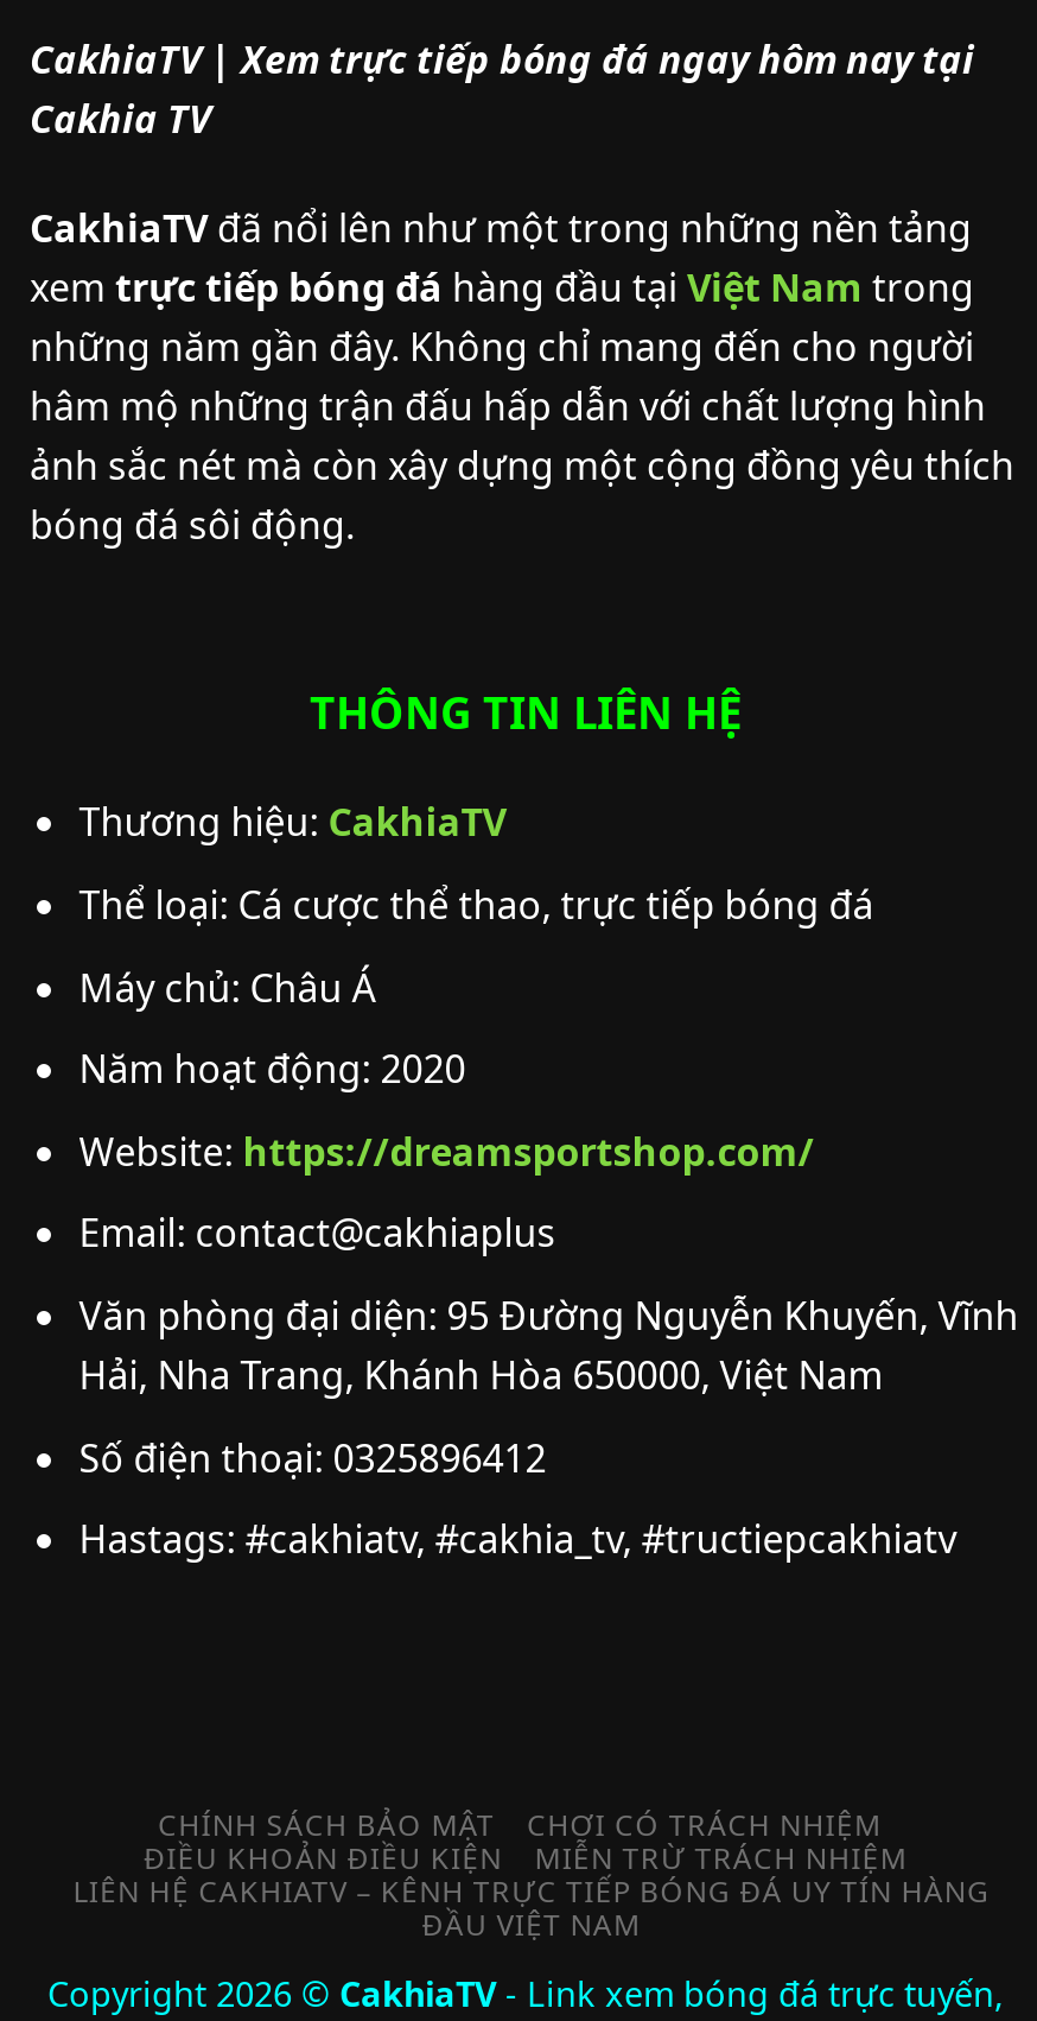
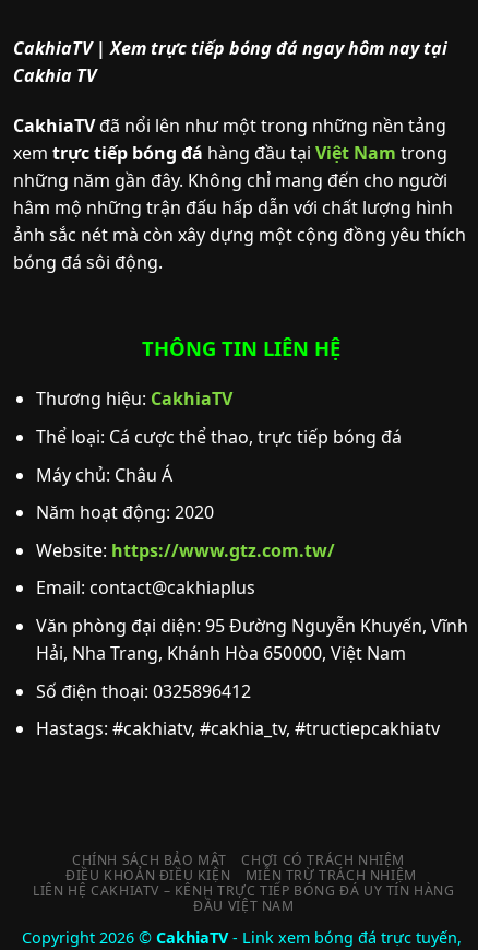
[79,1125,815,1177] Website: https://dreamsportshop.com/ -> [36,538,335,562] Website: https://www.gtz.com.tw/

